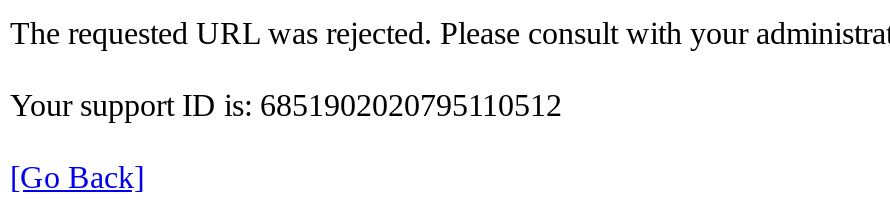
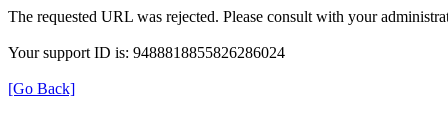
[10,88,562,122] Your support ID is: 6851902020795110512 -> [8,44,285,61] Your support ID is: 9488818855826286024

